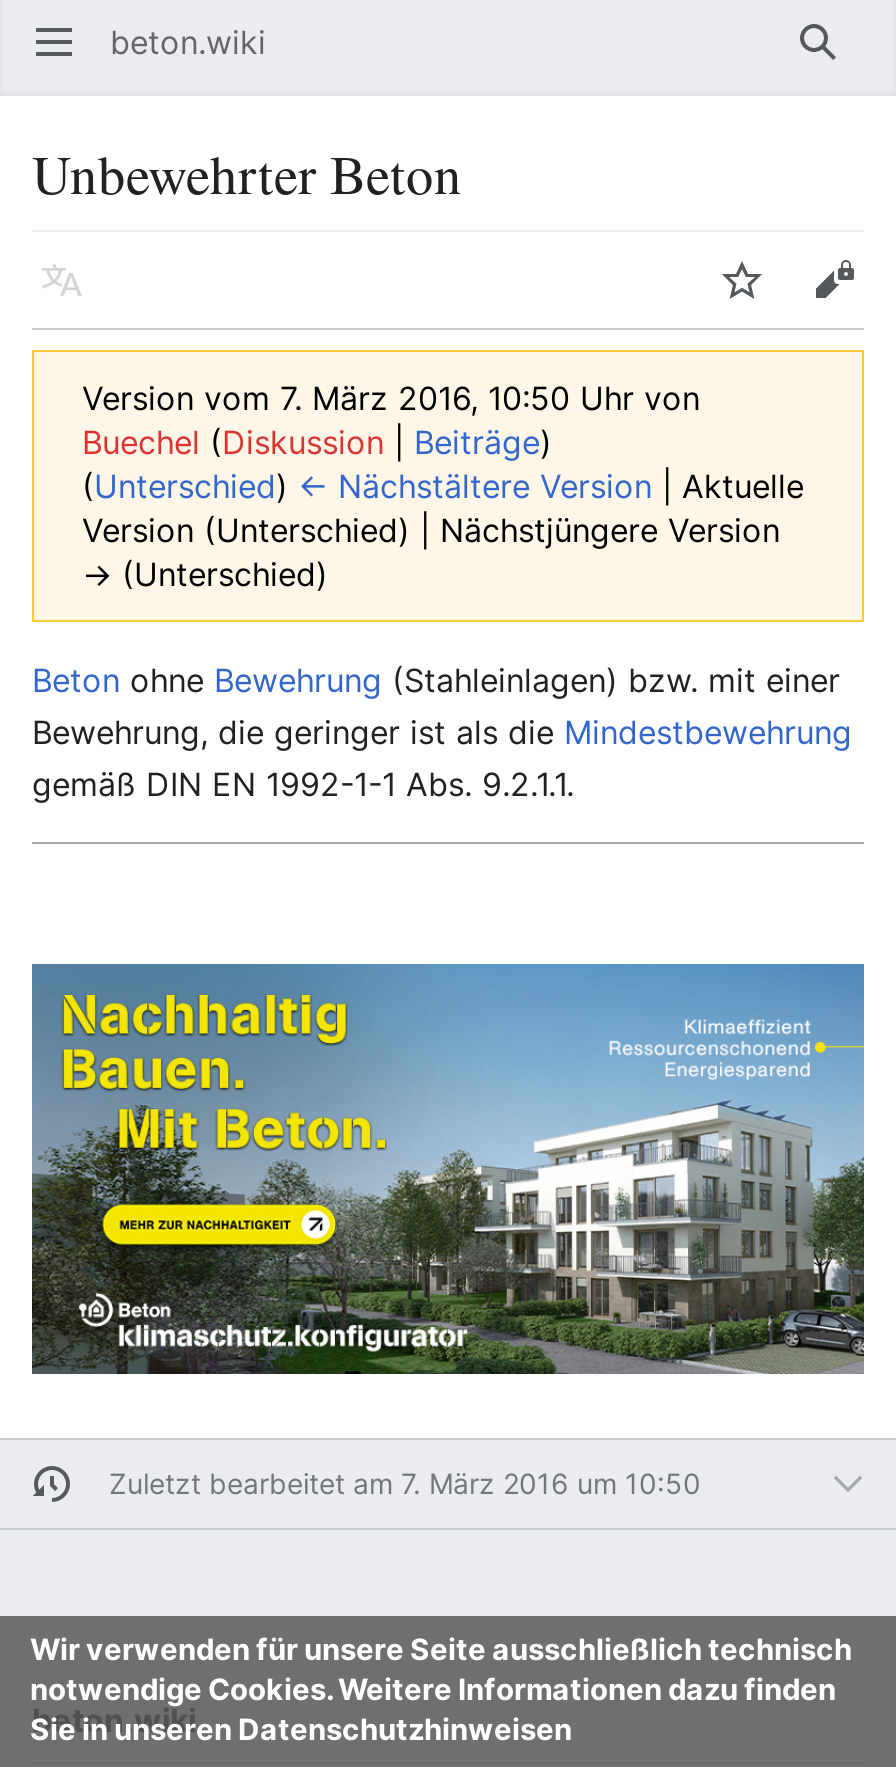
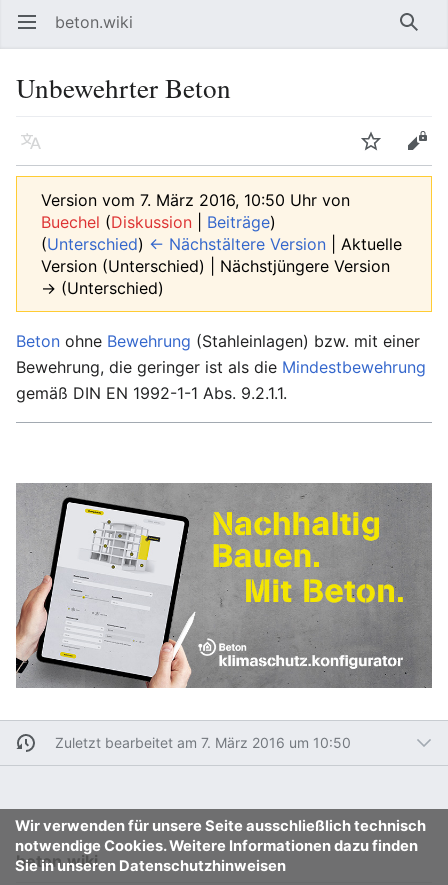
[30,964,866,1376] [image] -> [15,483,433,689] [image]

